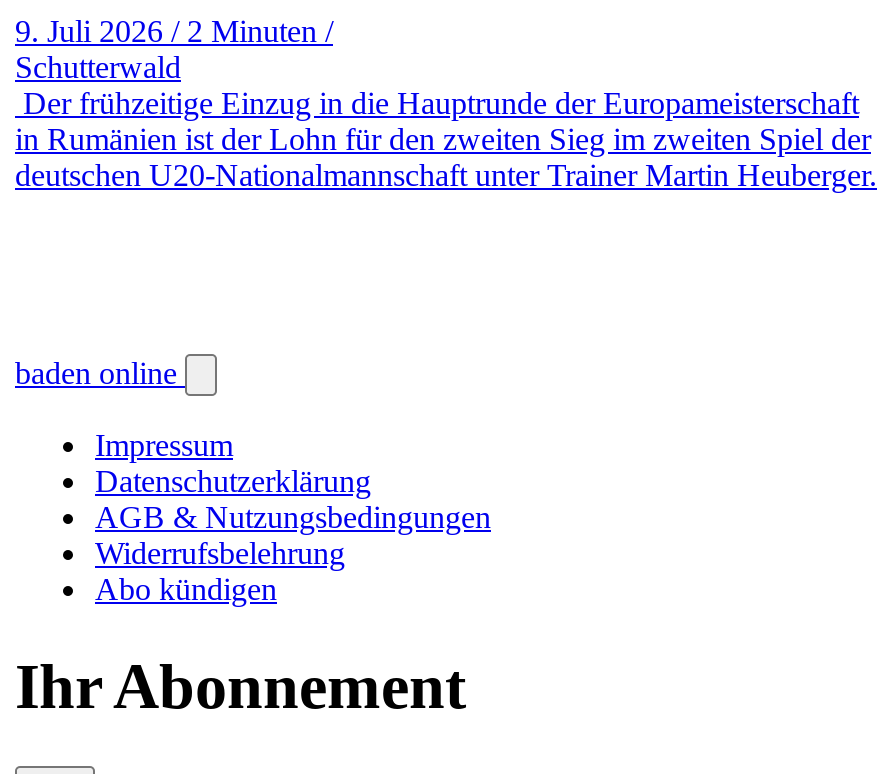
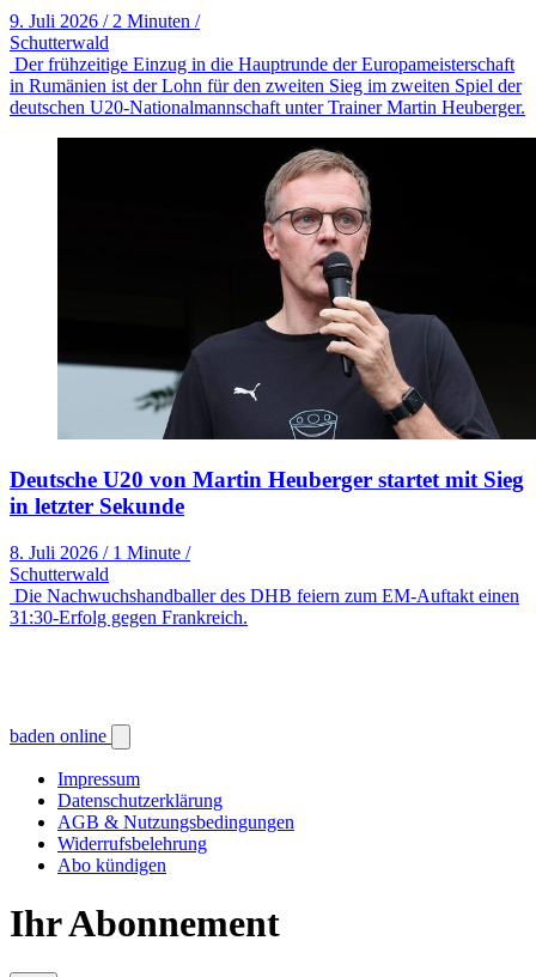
none -> [10,136,532,627] [image] | Deutsche U20 von Martin Heuberger startet mit Sieg | in letzter Sekunde | 8. Juli 2026 / 1 Minute / | Schutterwald | Die Nachwuchshandballer des DHB feiern zum EM-Auftakt einen | 31:30-Erfolg gegen Frankreich.

